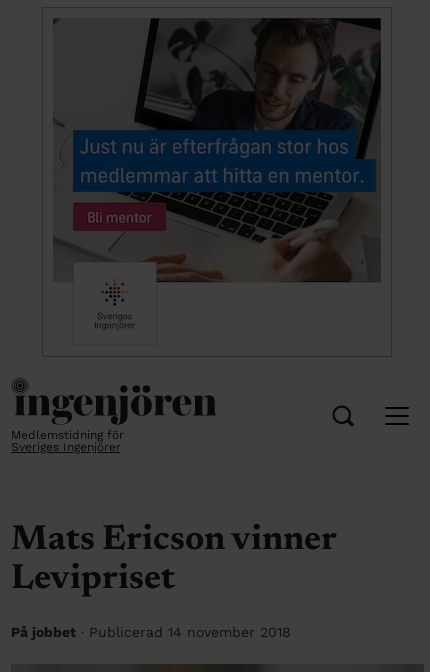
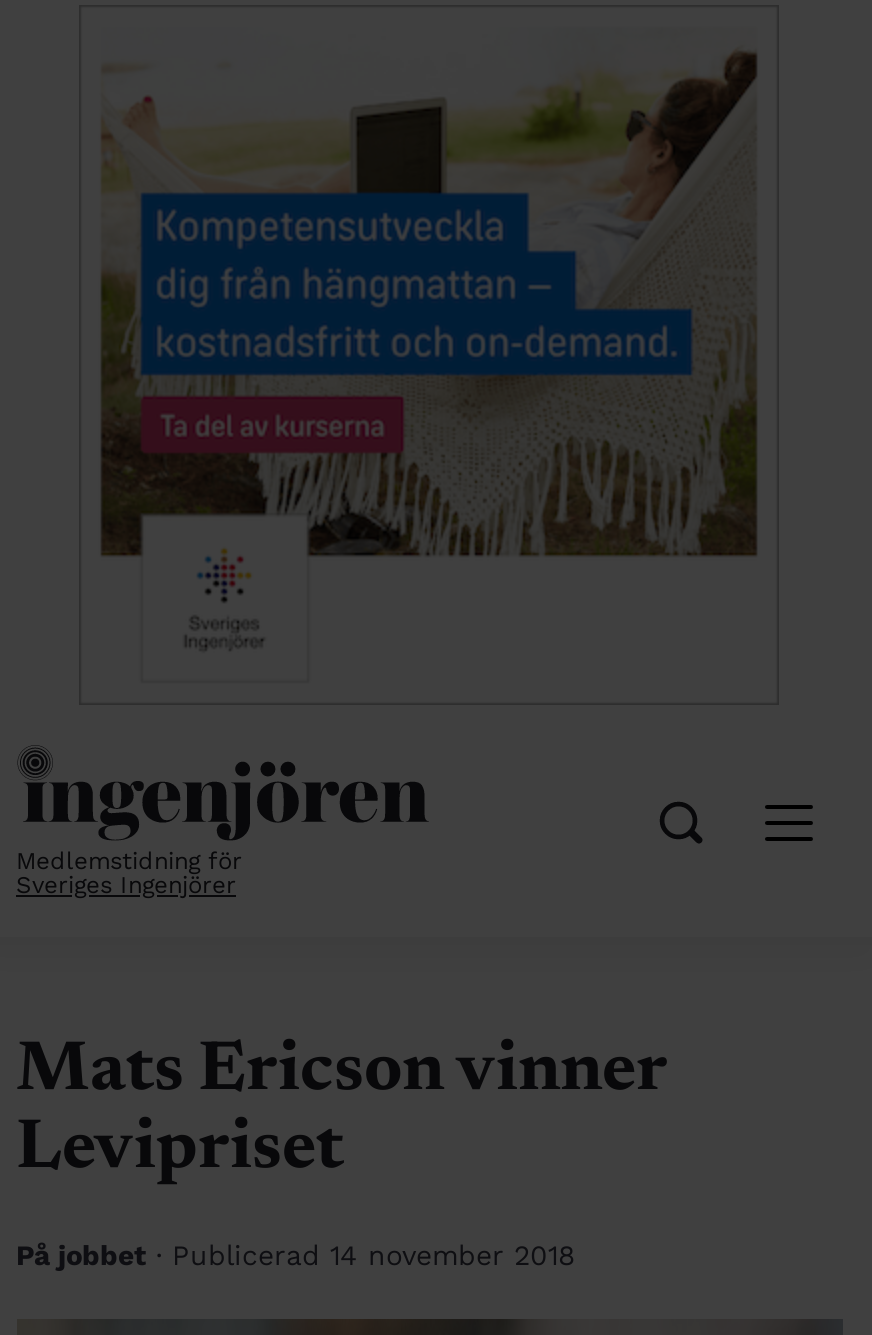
[52,17,382,282] [image] -> [101,27,757,557] [image]

